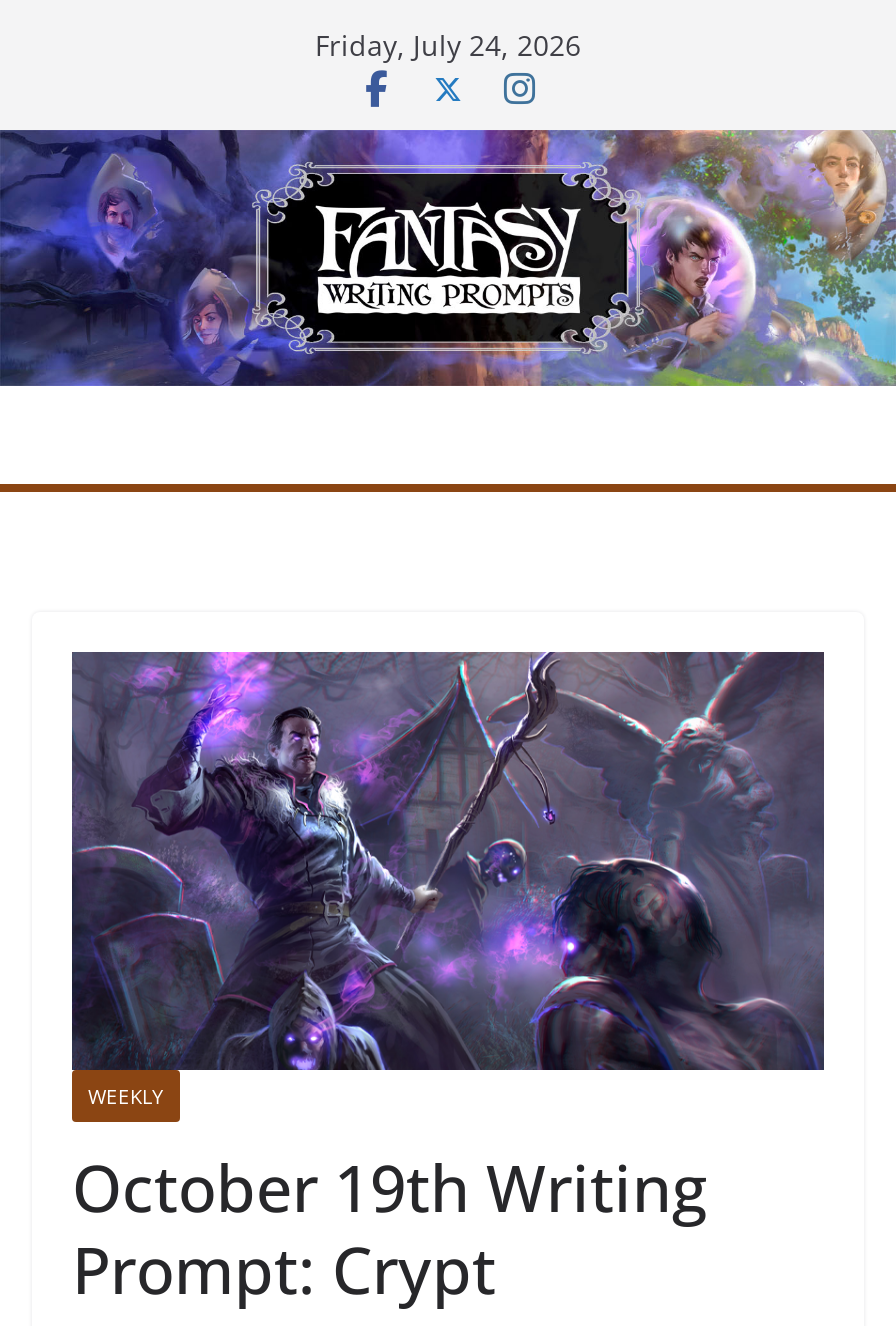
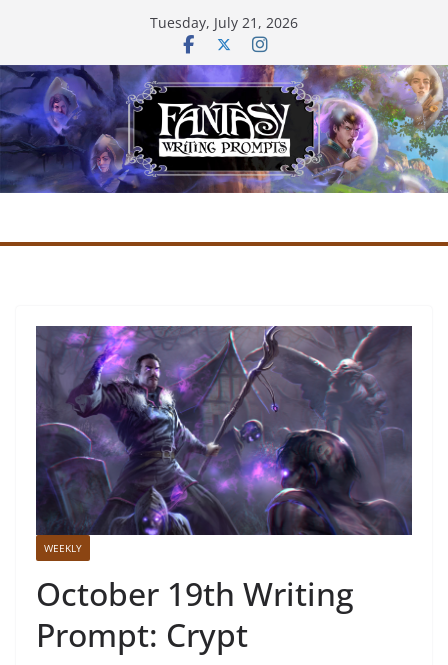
[315,26,581,64] Friday, July 24, 2026 -> [150,13,298,32] Tuesday, July 21, 2026

